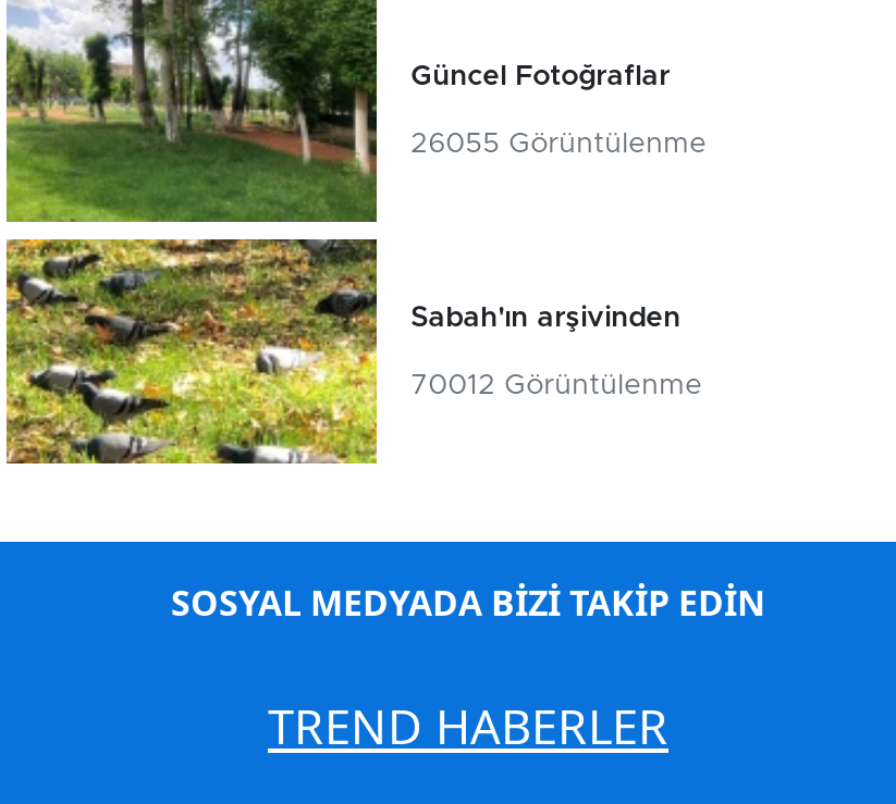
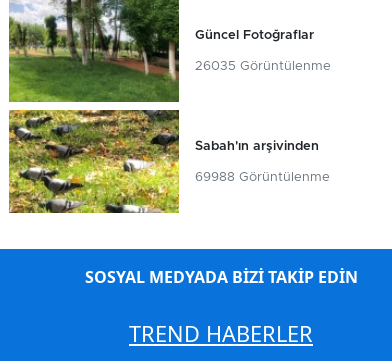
[411,130,707,158] 26055 Görüntülenme -> [195,60,331,73] 26035 Görüntülenme
[411,372,702,400] 70012 Görüntülenme -> [195,171,330,184] 69988 Görüntülenme

